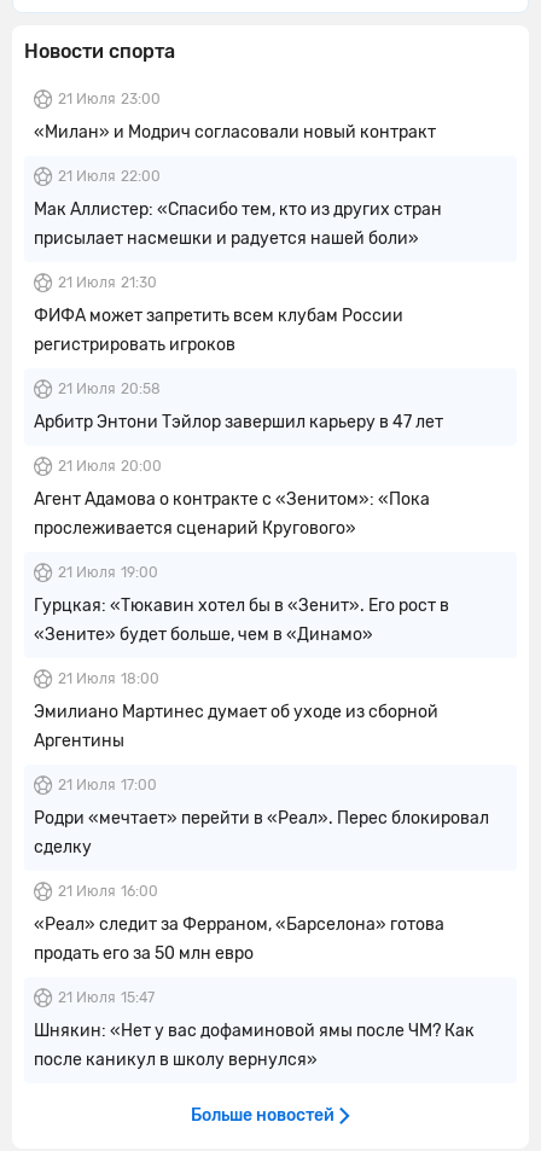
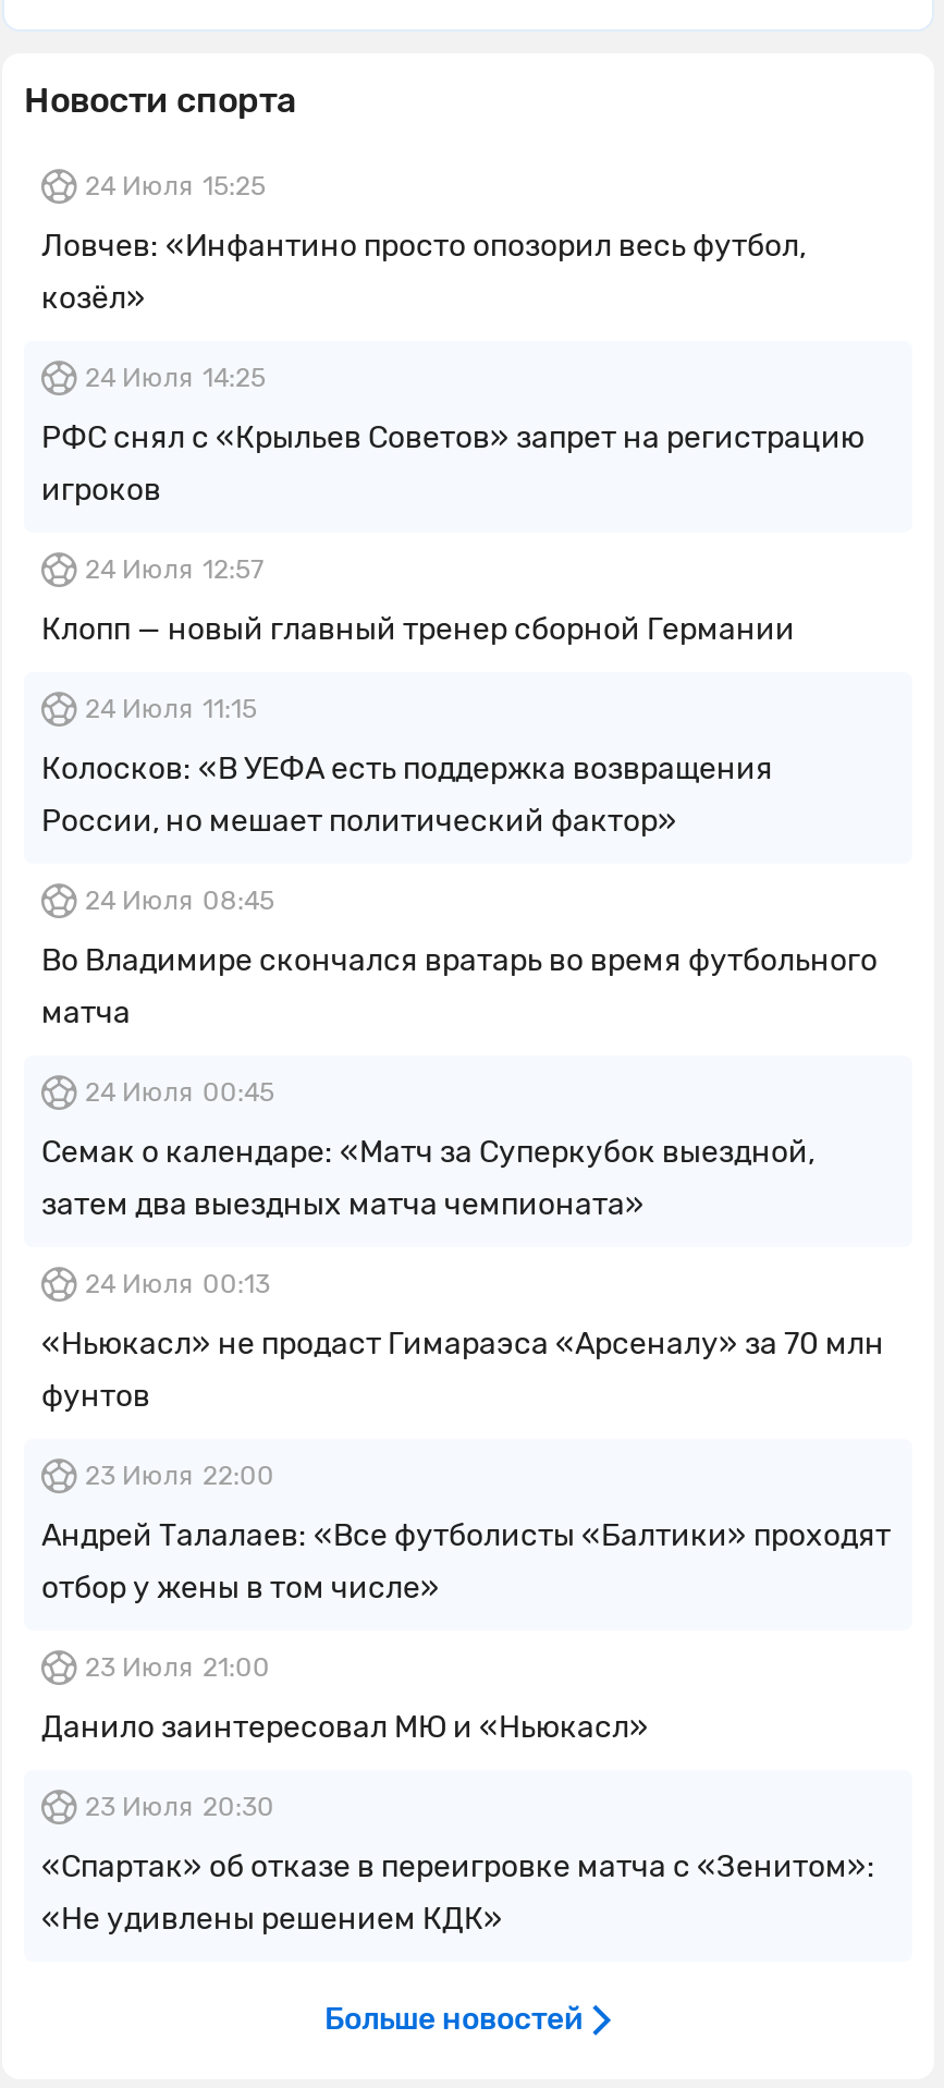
[58,91,161,107] 21 Июля 23:00 -> [85,171,266,202] 24 Июля 15:25
[34,122,436,143] «Милан» и Модрич согласовали новый контракт -> [41,228,806,317] Ловчев: «Инфантино просто опозорил весь футбол, | козёл»
[58,168,161,185] 21 Июля 22:00 -> [85,363,266,393] 24 Июля 14:25
[34,199,442,249] Мак Аллистер: «Спасибо тем, кто из других стран | присылает насмешки и радуется нашей боли» -> [41,419,865,509] РФС снял с «Крыльев Советов» запрет на регистрацию | игроков
[58,274,157,291] 21 Июля 21:30 -> [85,554,263,585] 24 Июля 12:57
[34,306,403,355] ФИФА может запретить всем клубам России | регистрировать игроков -> [41,611,795,648] Клопп — новый главный тренер сборной Германии
[58,380,161,397] 21 Июля 20:58 -> [85,694,257,724] 24 Июля 11:15
[34,412,443,432] Арбитр Энтони Тэйлор завершил карьеру в 47 лет -> [41,750,773,840] Колосков: «В УЕФА есть поддержка возвращения | России, но мешает политический фактор»
[58,458,162,475] 21 Июля 20:00 -> [85,886,274,916] 24 Июля 08:45
[34,489,430,539] Агент Адамова о контракте с «Зенитом»: «Пока | прослеживается сценарий Кругового» -> [41,942,878,1031] Во Владимире скончался вратарь во время футбольного | матча
[58,564,158,581] 21 Июля 19:00 -> [85,1077,274,1108] 24 Июля 00:45
[34,595,449,645] Гурцкая: «Тюкавин хотел бы в «Зенит». Его рост в | «Зените» будет больше, чем в «Динамо» -> [41,1134,814,1223] Семак о календаре: «Матч за Суперкубок выездной, | затем два выездных матча чемпионата»
[58,670,159,687] 21 Июля 18:00 -> [85,1269,270,1299] 24 Июля 00:13
[34,702,438,751] Эмилиано Мартинес думает об уходе из сборной | Аргентины -> [41,1326,884,1415] «Ньюкасл» не продаст Гимараэса «Арсеналу» за 70 млн | фунтов
[58,777,157,794] 21 Июля 17:00 -> [85,1461,274,1491] 23 Июля 22:00
[34,808,489,858] Родри «мечтает» перейти в «Реал». Перес блокировал | сделку -> [41,1517,891,1607] Андрей Талалаев: «Все футболисты «Балтики» проходят | отбор у жены в том числе»
[58,883,158,900] 21 Июля 16:00 -> [85,1652,270,1683] 23 Июля 21:00
[34,914,444,964] «Реал» следит за Ферраном, «Барселона» готова | продать его за 50 млн евро -> [41,1709,649,1746] Данило заинтересовал МЮ и «Ньюкасл»
[58,989,155,1006] 21 Июля 15:47 -> [85,1792,274,1822] 23 Июля 20:30
[34,1021,475,1070] Шнякин: «Нет у вас дофаминовой ямы после ЧМ? Как | после каникул в школу вернулся» -> [41,1848,875,1938] «Спартак» об отказе в переигровке матча с «Зенитом»: | «Не удивлены решением КДК»

